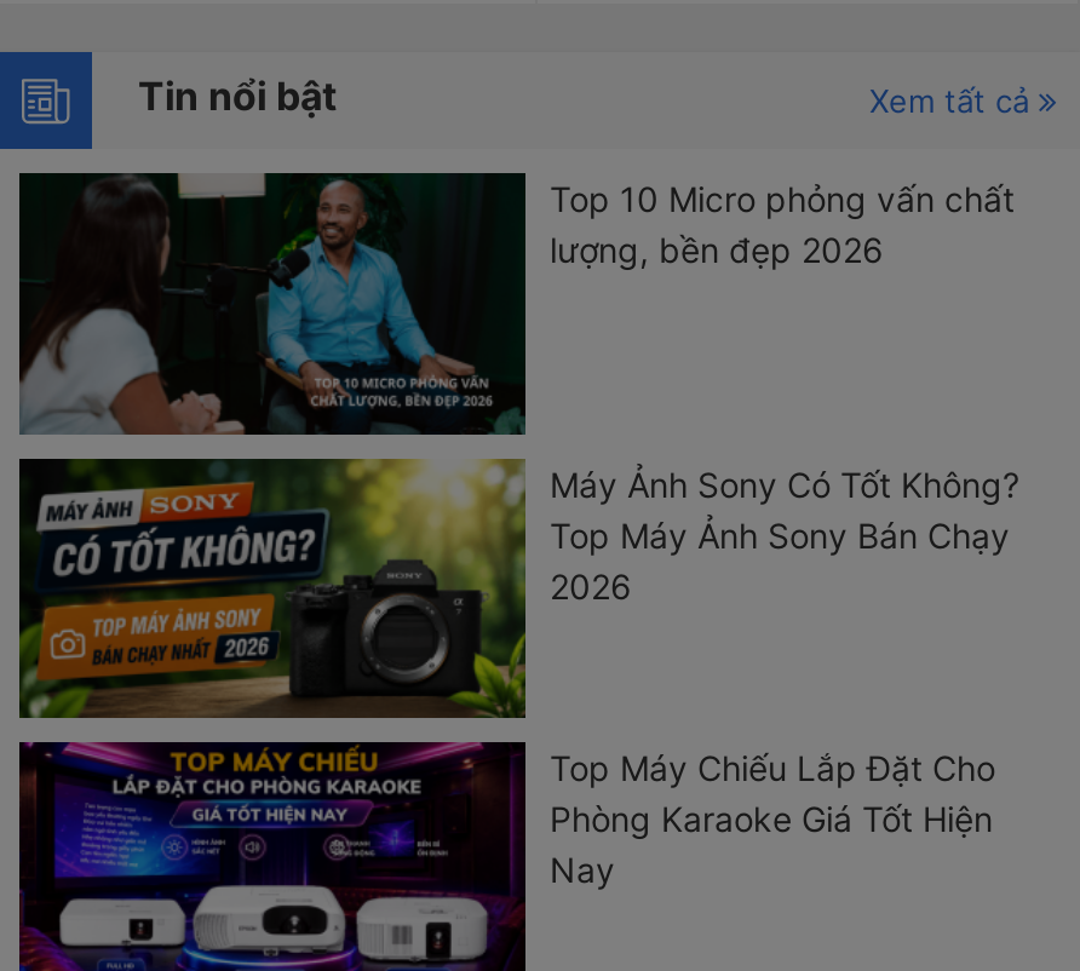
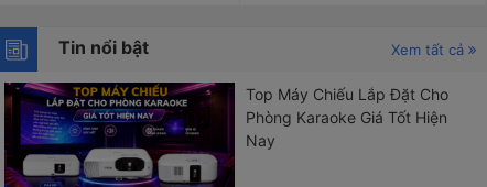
[19,171,1015,437] [image] | Top 10 Micro phỏng vấn chất | lượng, bền đẹp 2026 -> none
[17,456,1019,723] [image] | Máy Ảnh Sony Có Tốt Không? | Top Máy Ảnh Sony Bán Chạy | 2026 -> none

